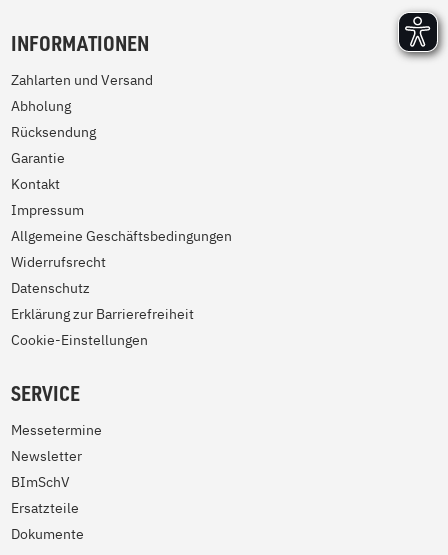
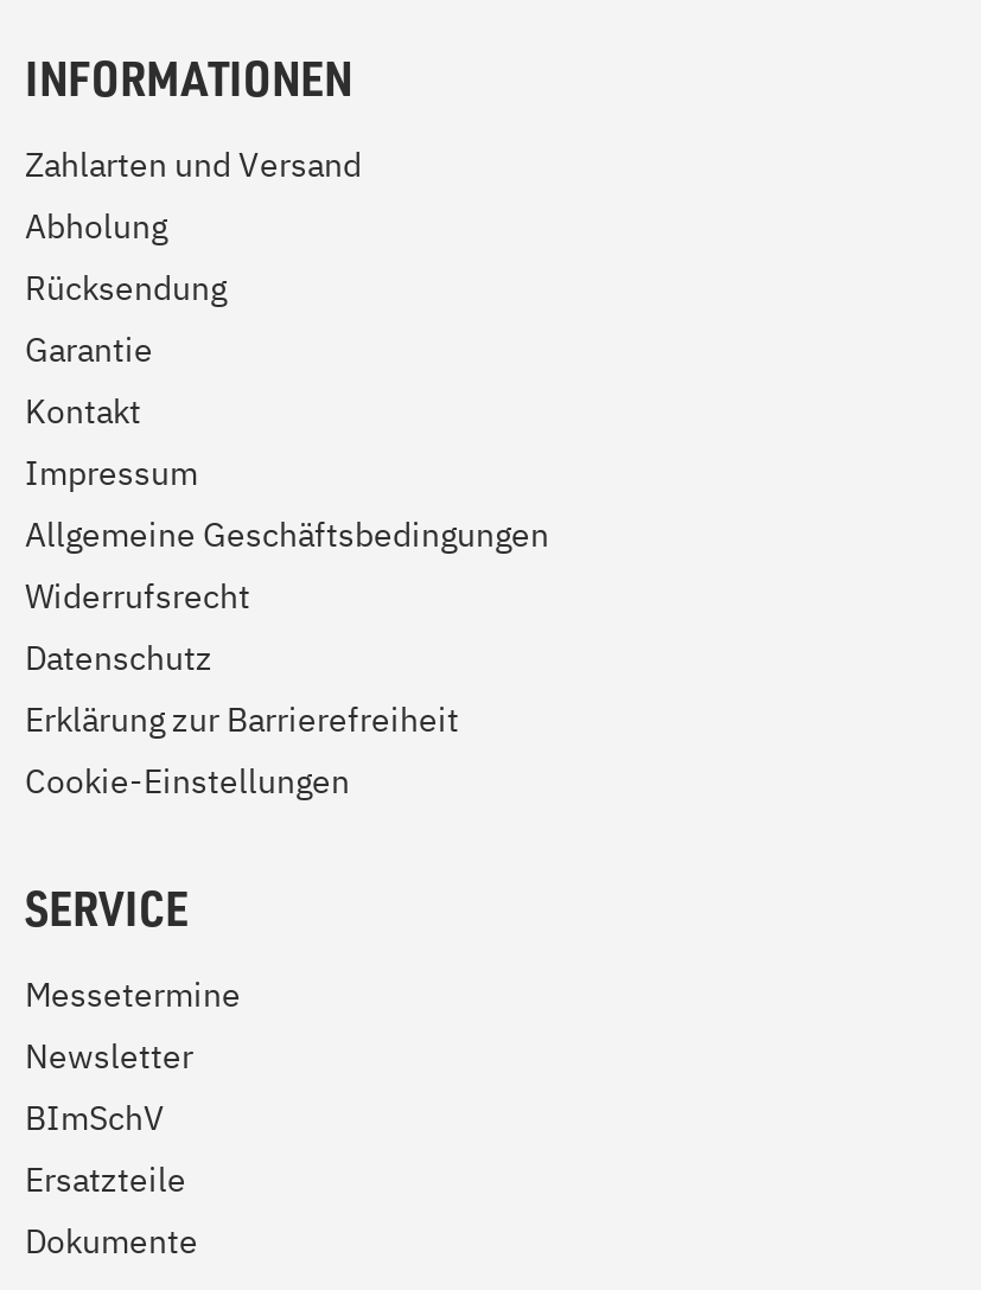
[395,10,445,60] [image] -> none

